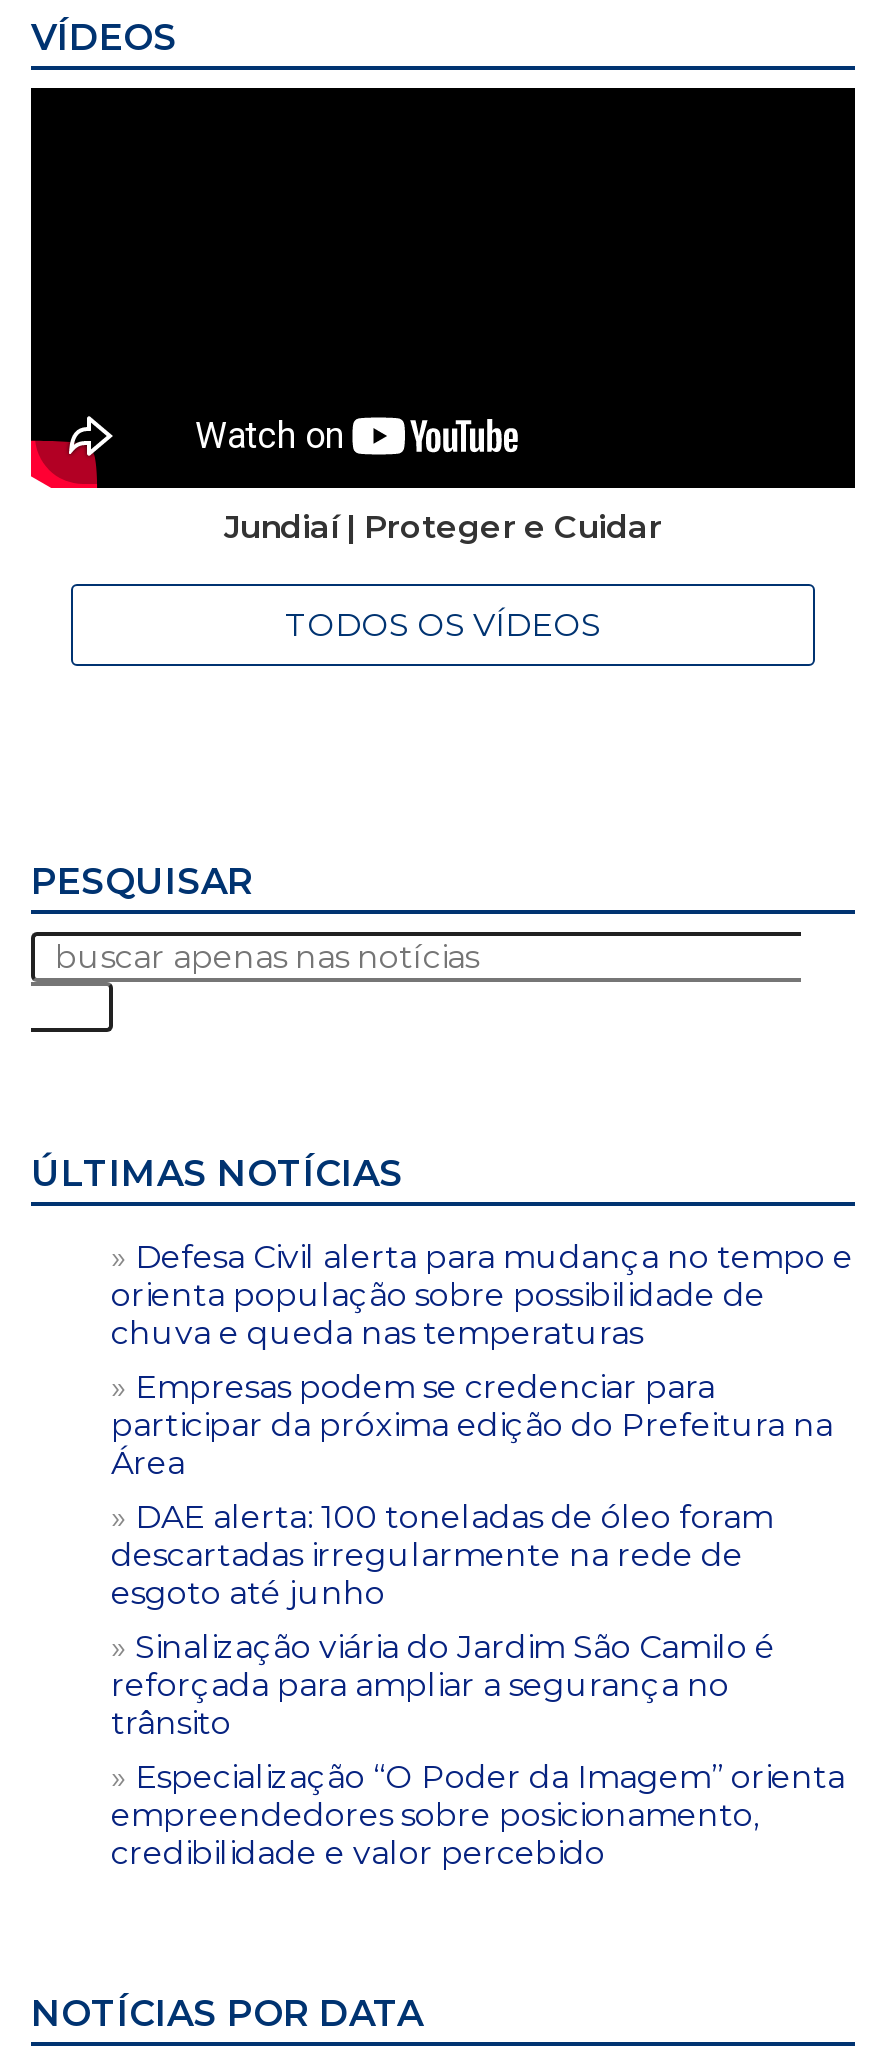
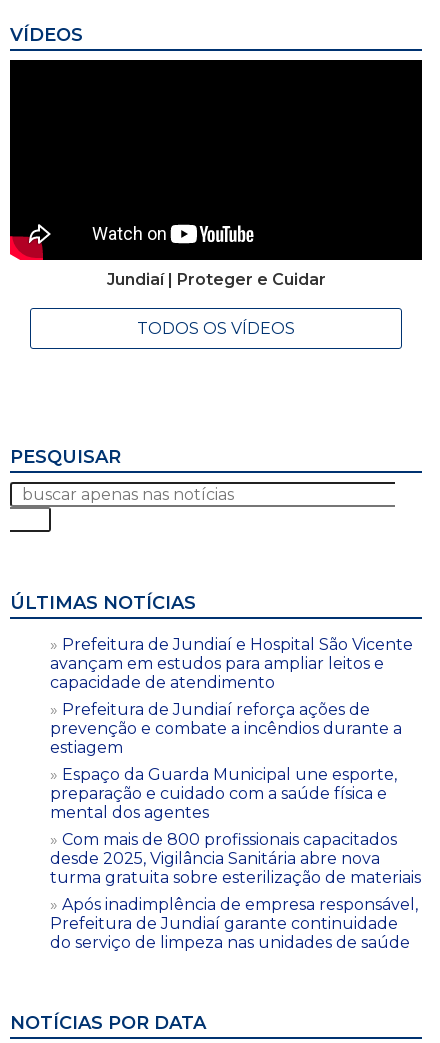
[111,1238,853,1872] Defesa Civil alerta para mudança no tempo e | orienta população sobre possibilidade de | chuva e queda nas temperaturas | Empresas podem se credenciar para | participar da próxima edição do Prefeitura na | Área | DAE alerta: 100 toneladas de óleo foram | descartadas irregularmente na rede de | esgoto até junho | Sinalização viária do Jardim São Camilo é | reforçada para ampliar a segurança no | trânsito | Especialização “O Poder da Imagem” orienta | empreendedores sobre posicionamento, | credibilidade e valor percebido -> [50,635,421,952] Prefeitura de Jundiaí e Hospital São Vicente | avançam em estudos para ampliar leitos e | capacidade de atendimento | Prefeitura de Jundiaí reforça ações de | prevenção e combate a incêndios durante a | estiagem | Espaço da Guarda Municipal une esporte, | preparação e cuidado com a saúde física e | mental dos agentes | Com mais de 800 profissionais capacitados | desde 2025, Vigilância Sanitária abre nova | turma gratuita sobre esterilização de materiais | Após inadimplência de empresa responsável, | Prefeitura de Jundiaí garante continuidade | do serviço de limpeza nas unidades de saúde

